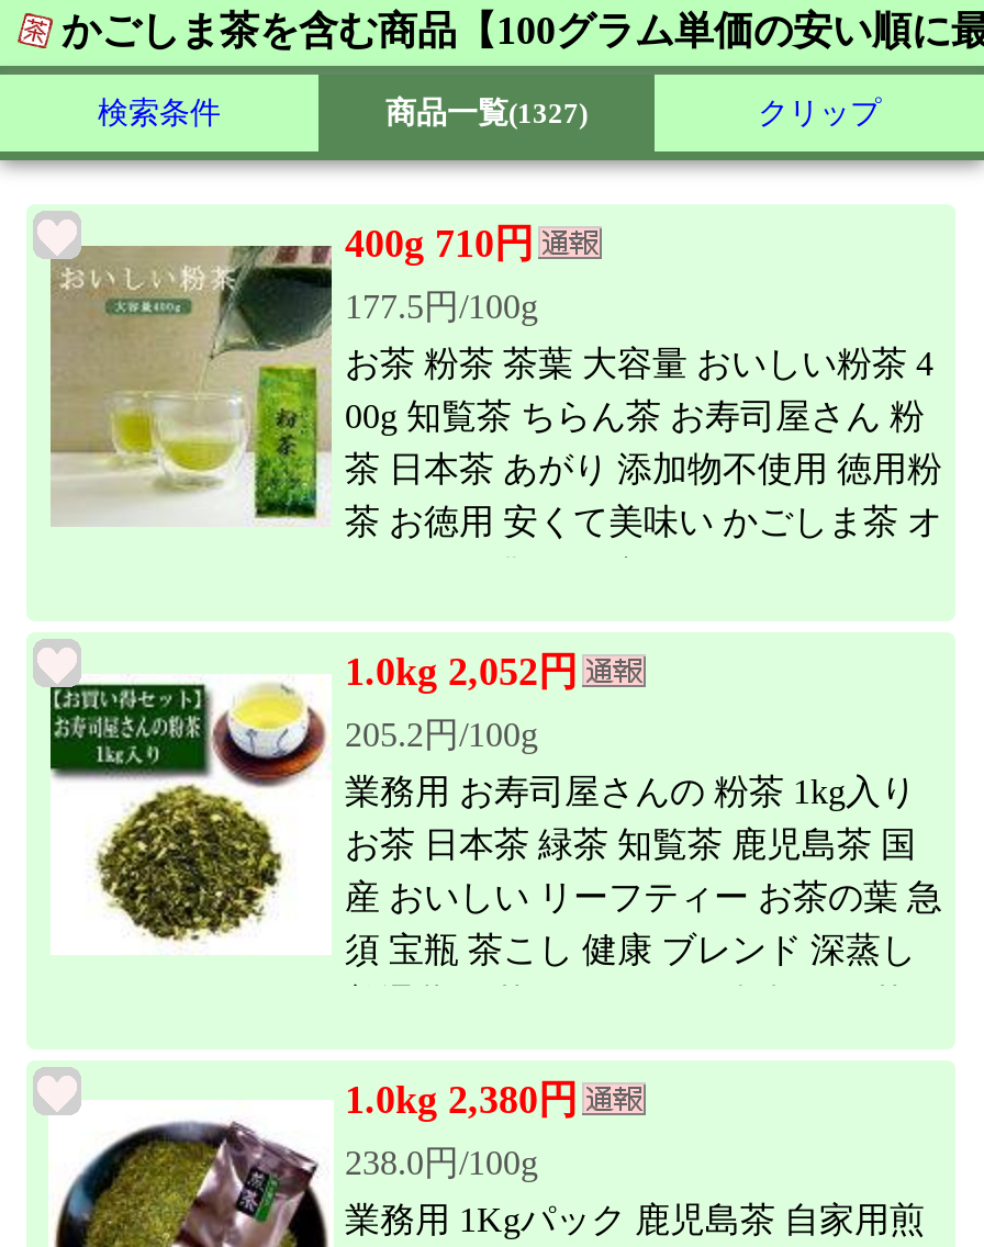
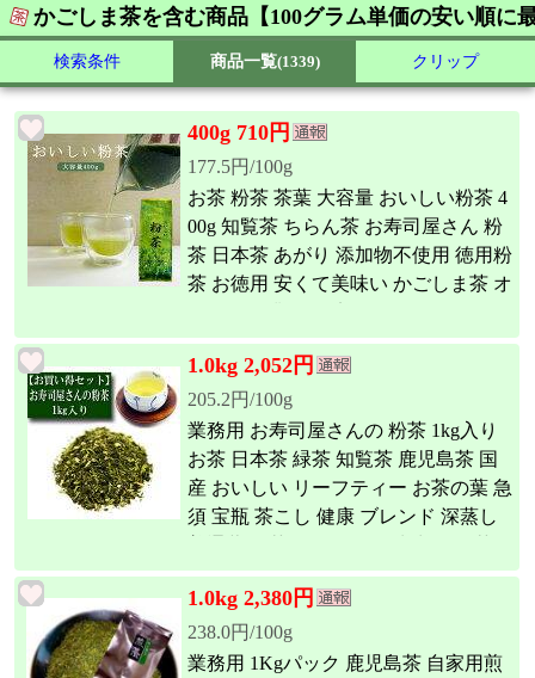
[385,97,588,130] 商品一覧(1327) -> [210,53,319,70] 商品一覧(1339)

